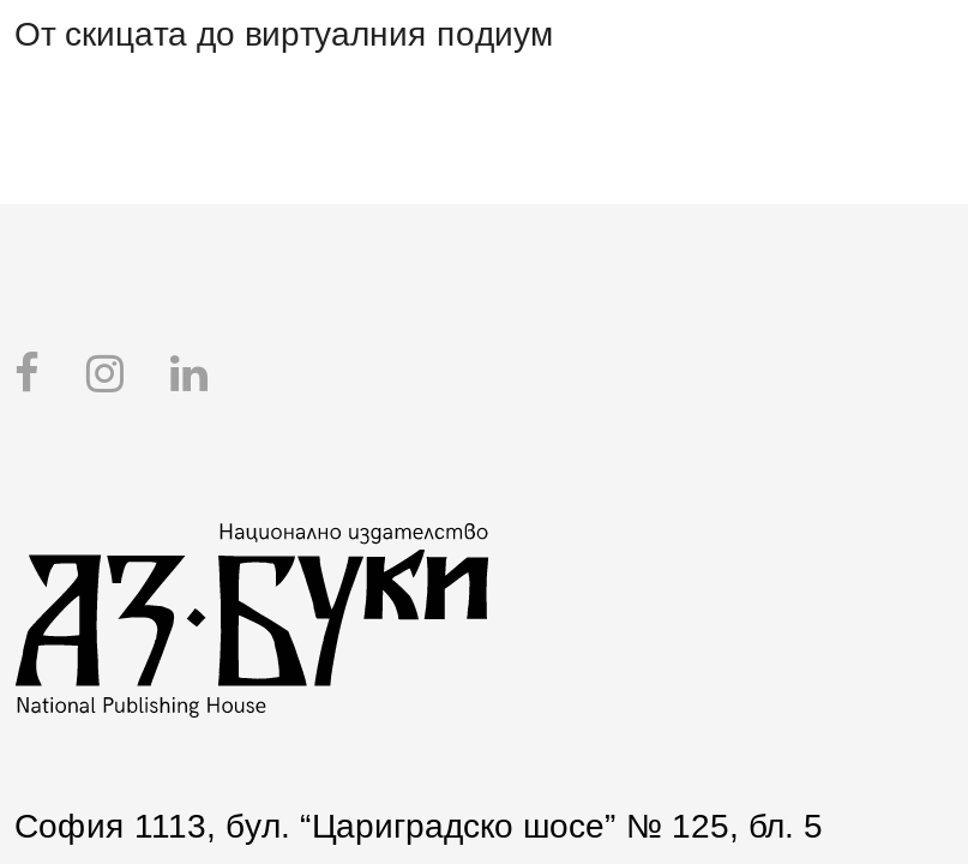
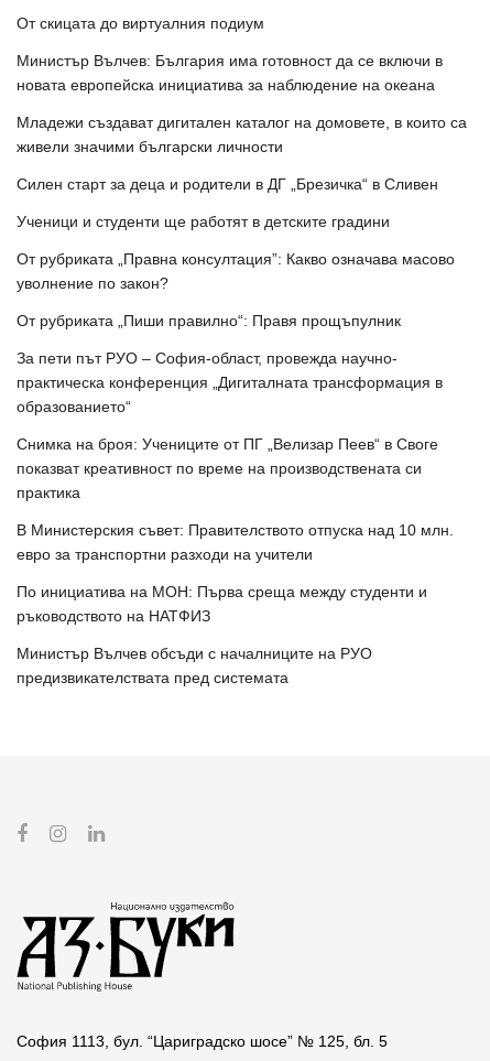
none -> [17,51,467,686] Министър Вълчев: България има готовност да се включи в | новата европейска инициатива за наблюдение на океана | Младежи създават дигитален каталог на домовете, в които са | живели значими български личности | Силен старт за деца и родители в ДГ „Брезичка“ в Сливен | Ученици и студенти ще работят в детските градини | От рубриката „Правна консултация”: Какво означава масово | уволнение по закон? | От рубриката „Пиши правилно“: Правя прощъпулник | За пети път РУО – София-област, провежда научно- | практическа конференция „Дигиталната трансформация в | образованието“ | Снимка на броя: Учениците от ПГ „Велизар Пеев“ в Своге | показват креативност по време на производствената си | практика | В Министерския съвет: Правителството отпуска над 10 млн. | евро за транспортни разходи на учители | По инициатива на МОН: Първа среща между студенти и | ръководството на НАТФИЗ | Министър Вълчев обсъди с началниците на РУО | предизвикателствата пред системата

